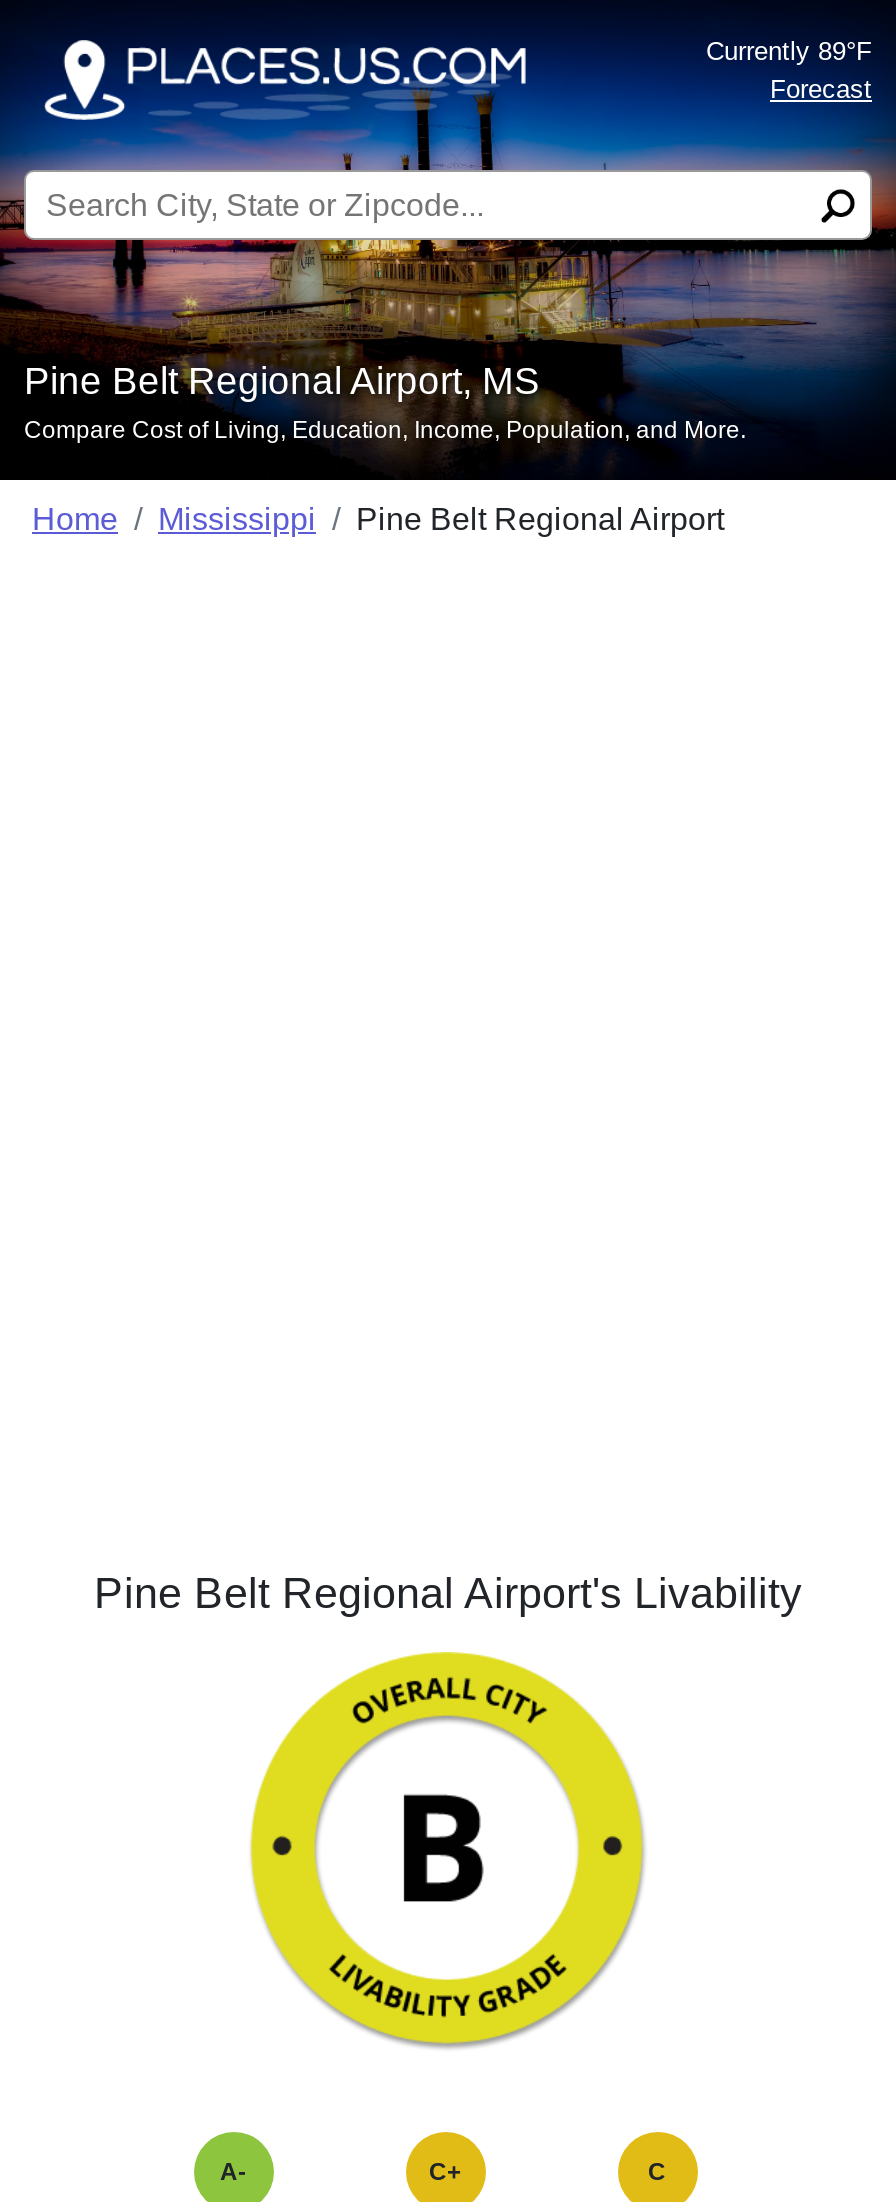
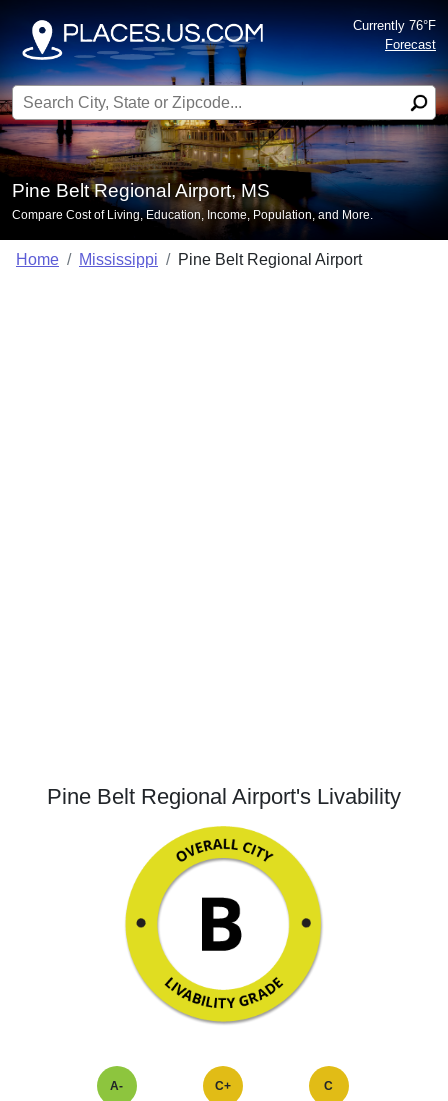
[706,36,872,66] Currently 89°F -> [353,18,436,33] Currently 76°F

